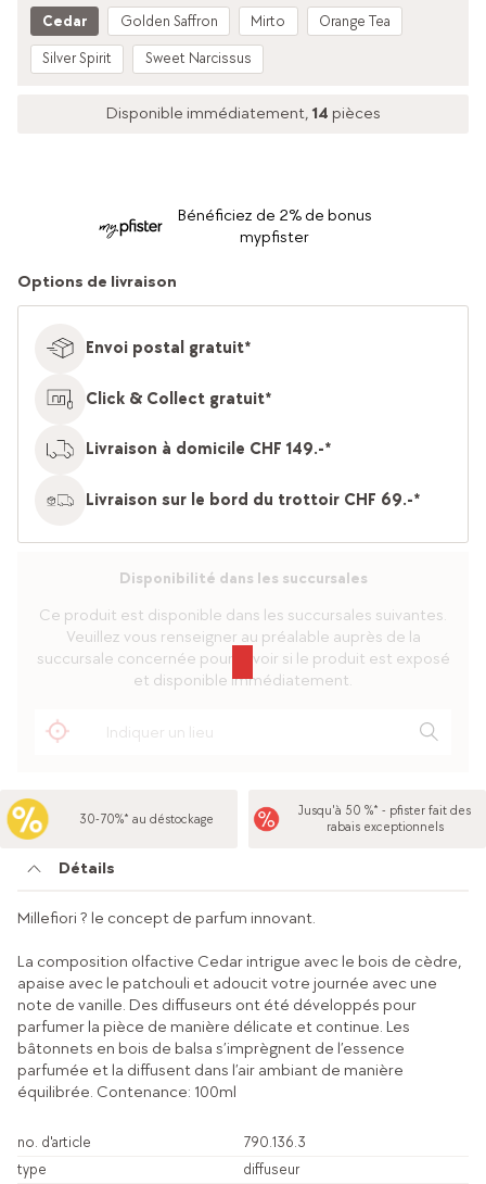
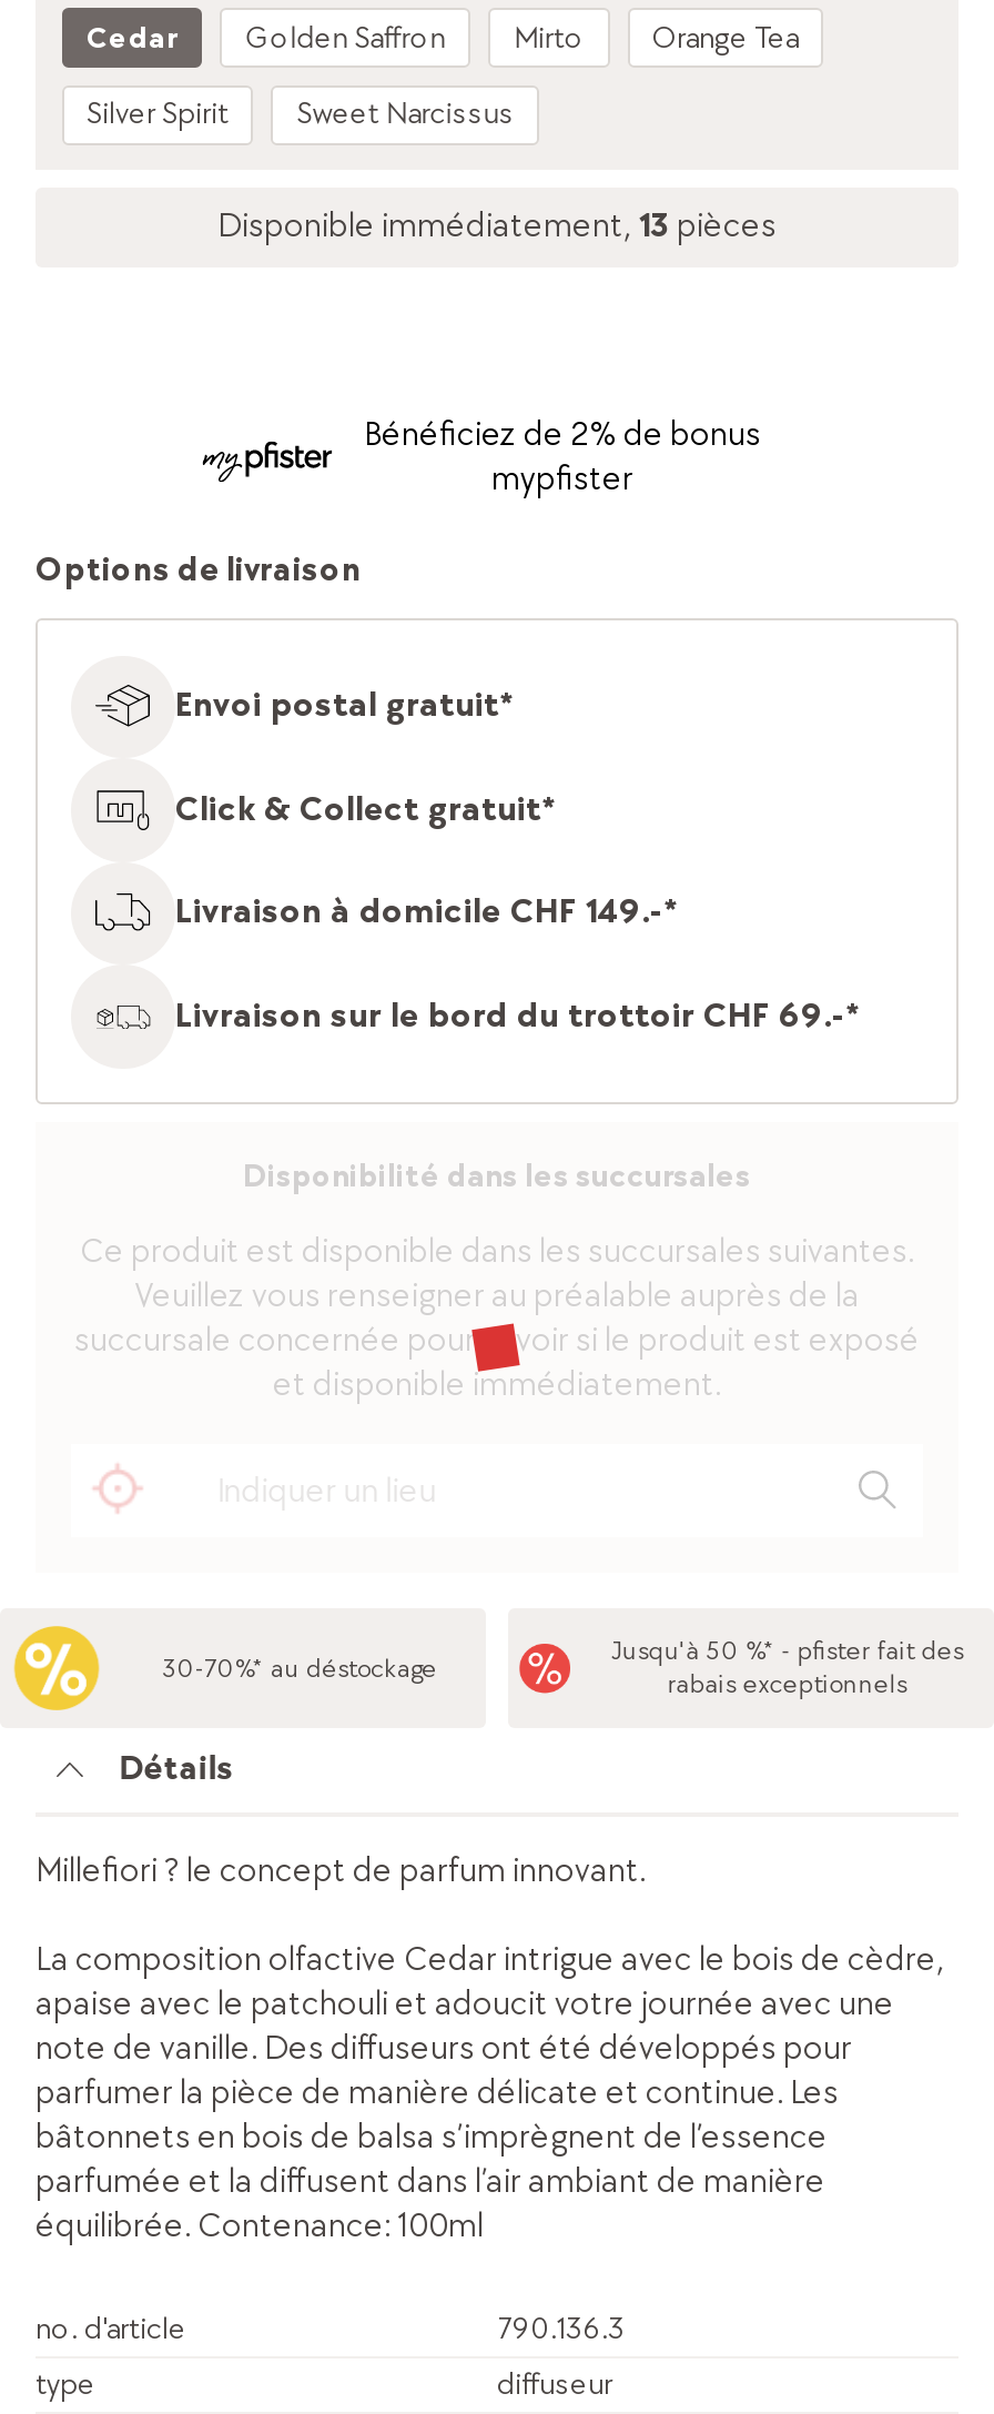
[106,103,380,124] Disponible immédiatement, 14 pièces -> [217,205,777,248] Disponible immédiatement, 13 pièces

